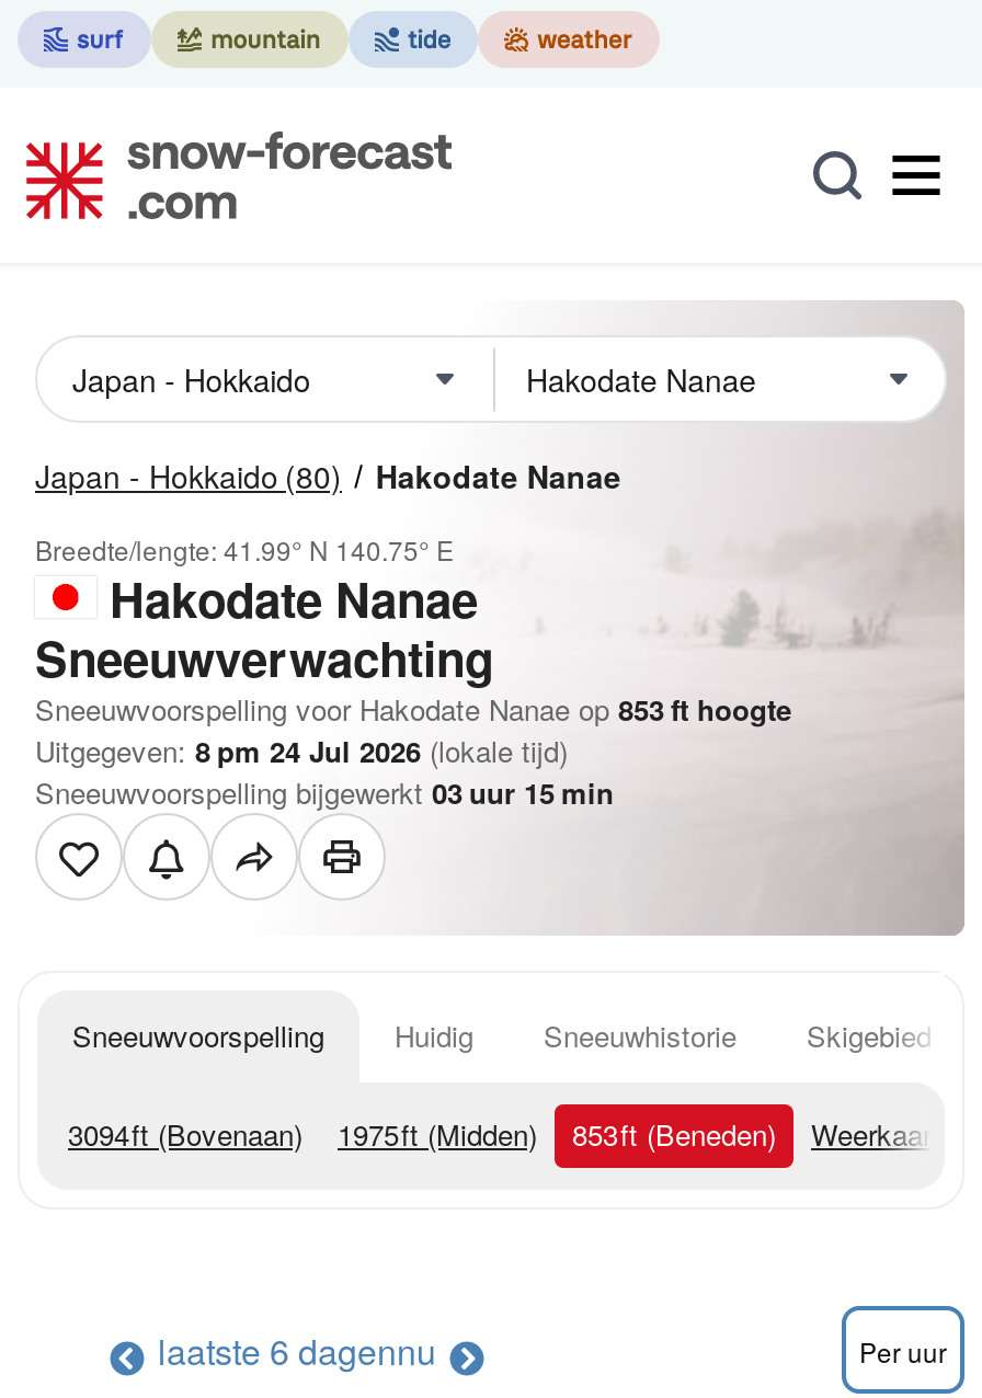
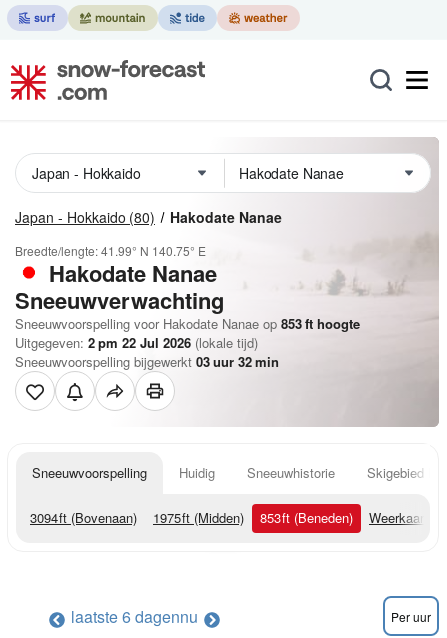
[35,730,568,771] Uitgegeven: 8 pm 24 Jul 2026 (lokale tijd) -> [15,333,258,352] Uitgegeven: 2 pm 22 Jul 2026 (lokale tijd)
[35,771,614,813] Sneeuwvoorspelling bijgewerkt 03 uur 15 min -> [15,352,279,371] Sneeuwvoorspelling bijgewerkt 03 uur 32 min

